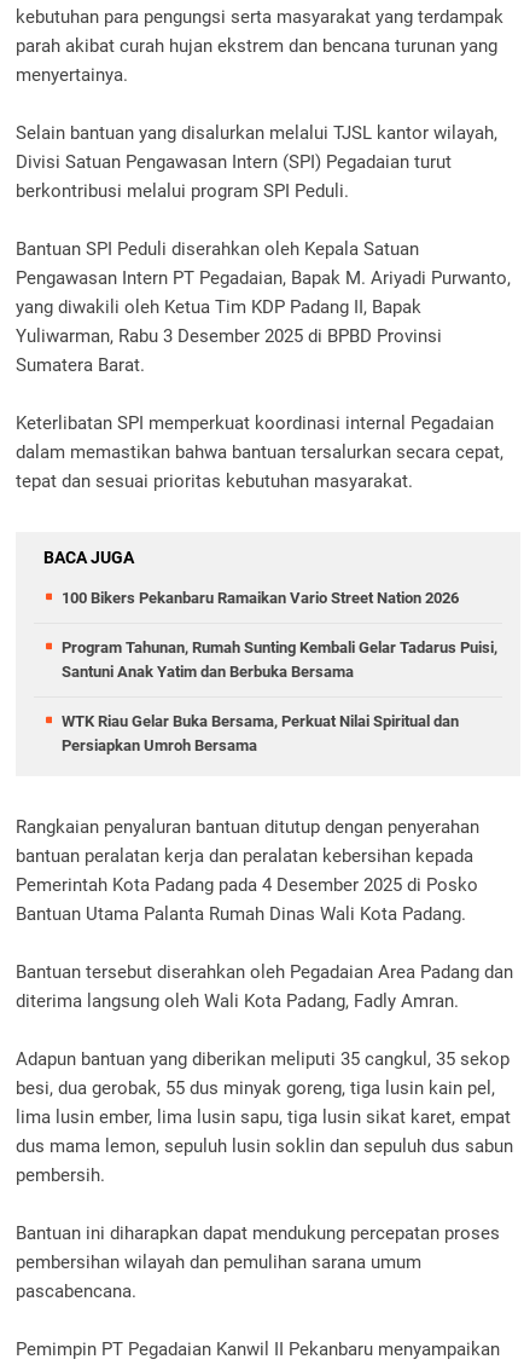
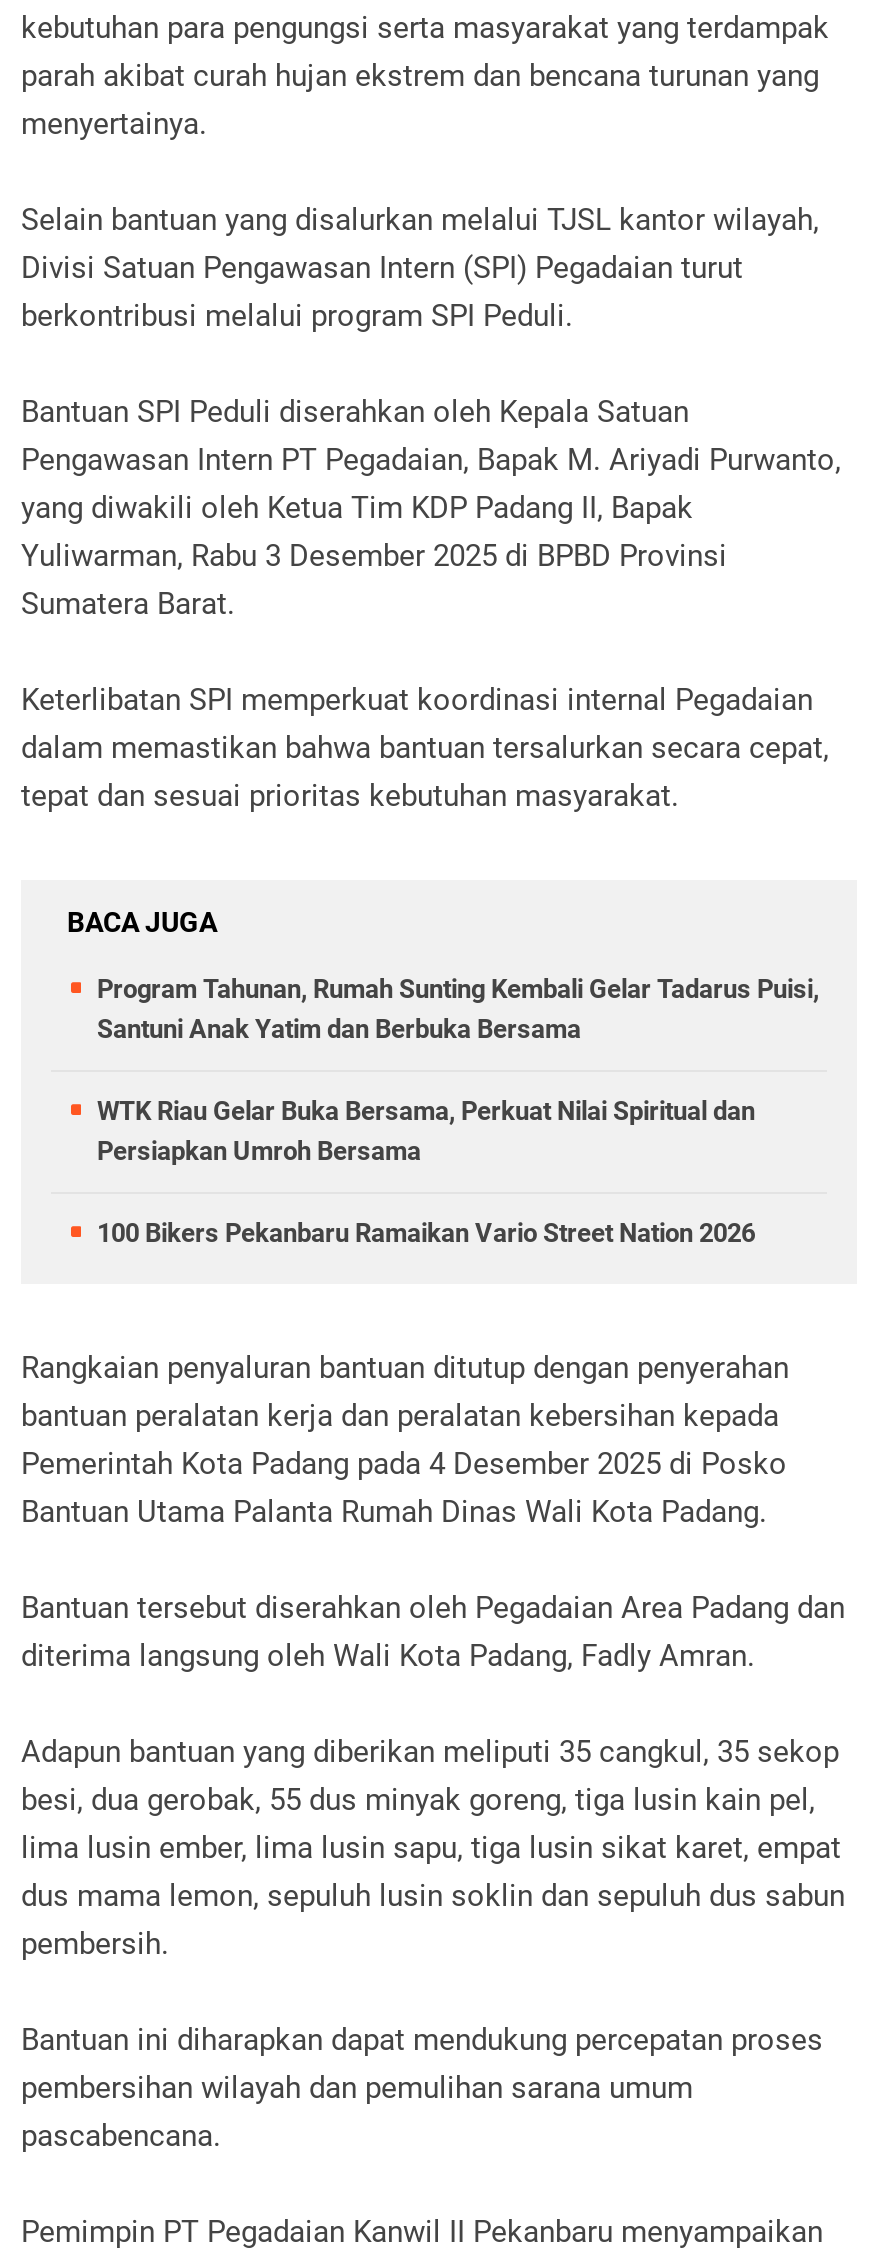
moved [62,589,459,607] -> [97,1218,755,1248]: 100 Bikers Pekanbaru Ramaikan Vario Street Nation 2026
moved [62,638,497,754] -> [97,974,819,1166]: Program Tahunan, Rumah Sunting Kembali Gelar Tadarus Puisi, | Santuni Anak Yatim dan Berbuka Bersama | WTK Riau Gelar Buka Bersama, Perkuat Nilai Spiritual dan | Persiapkan Umroh Bersama

